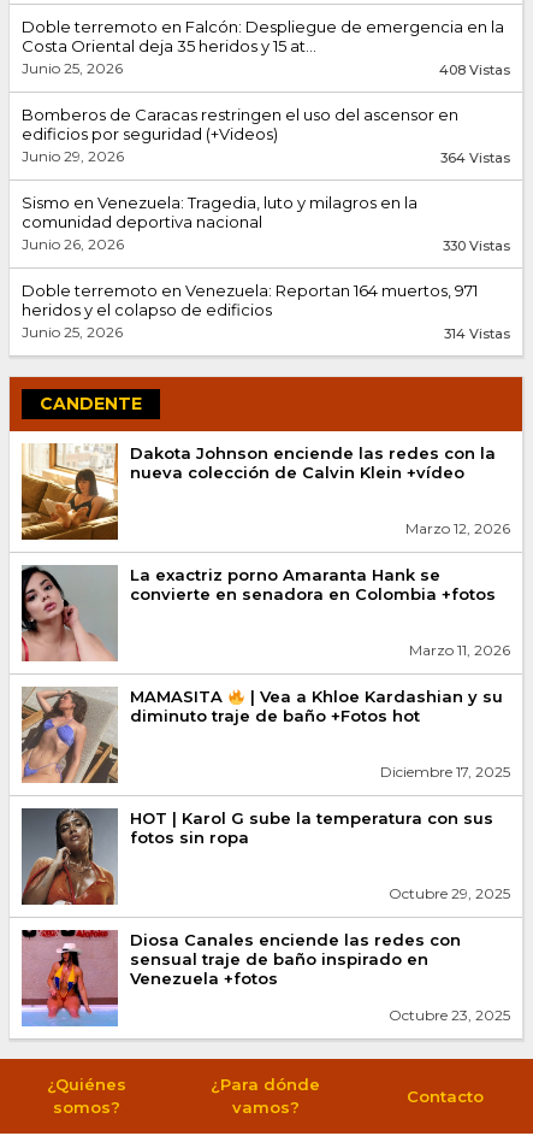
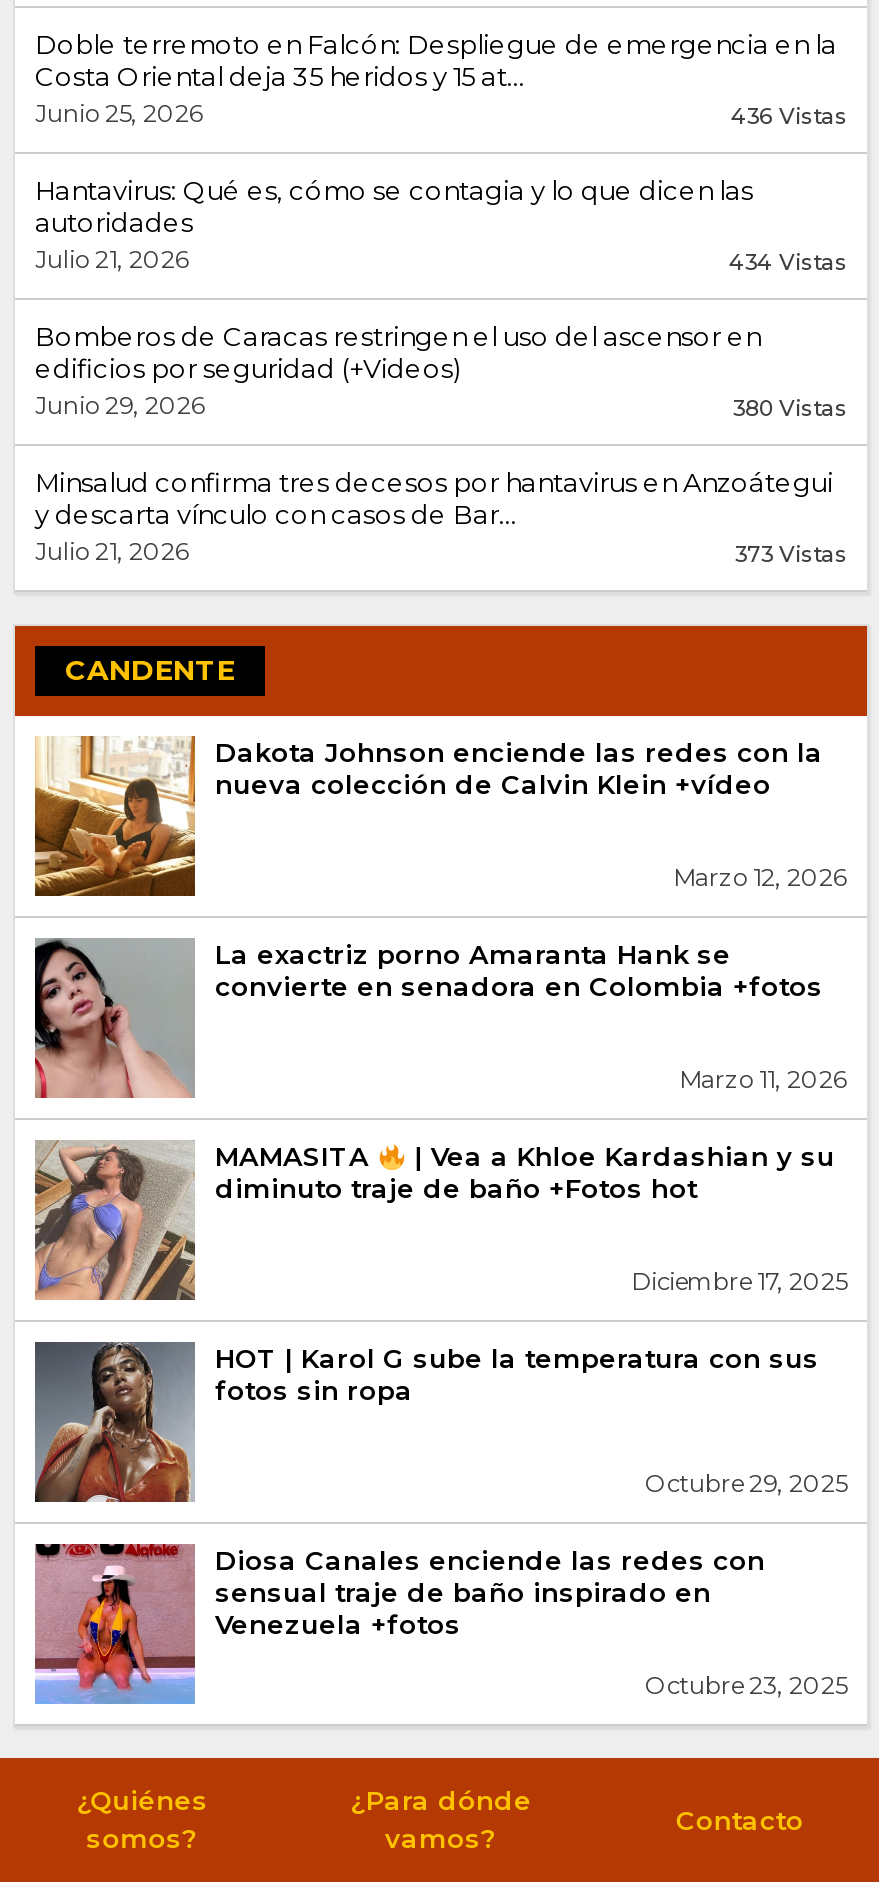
[439,62,510,79] 408 Vistas -> [35,103,847,277] 436 Vistas | Hantavirus: Qué es, cómo se contagia y lo que dicen las | autoridades | Julio 21, 2026 | 434 Vistas
moved [22,105,458,165] -> [35,321,761,421]: Bomberos de Caracas restringen el uso del ascensor en | edificios por seguridad (+Videos) | Junio 29, 2026
[22,150,510,342] 364 Vistas | Sismo en Venezuela: Tragedia, luto y milagros en la | comunidad deportiva nacional | Junio 26, 2026 | 330 Vistas | Doble terremoto en Venezuela: Reportan 164 muertos, 971 | heridos y el colapso de edificios | Junio 25, 2026 | 314 Vistas -> [35,395,847,569] 380 Vistas | Minsalud confirma tres decesos por hantavirus en Anzoátegui | y descarta vínculo con casos de Bar... | Julio 21, 2026 | 373 Vistas

